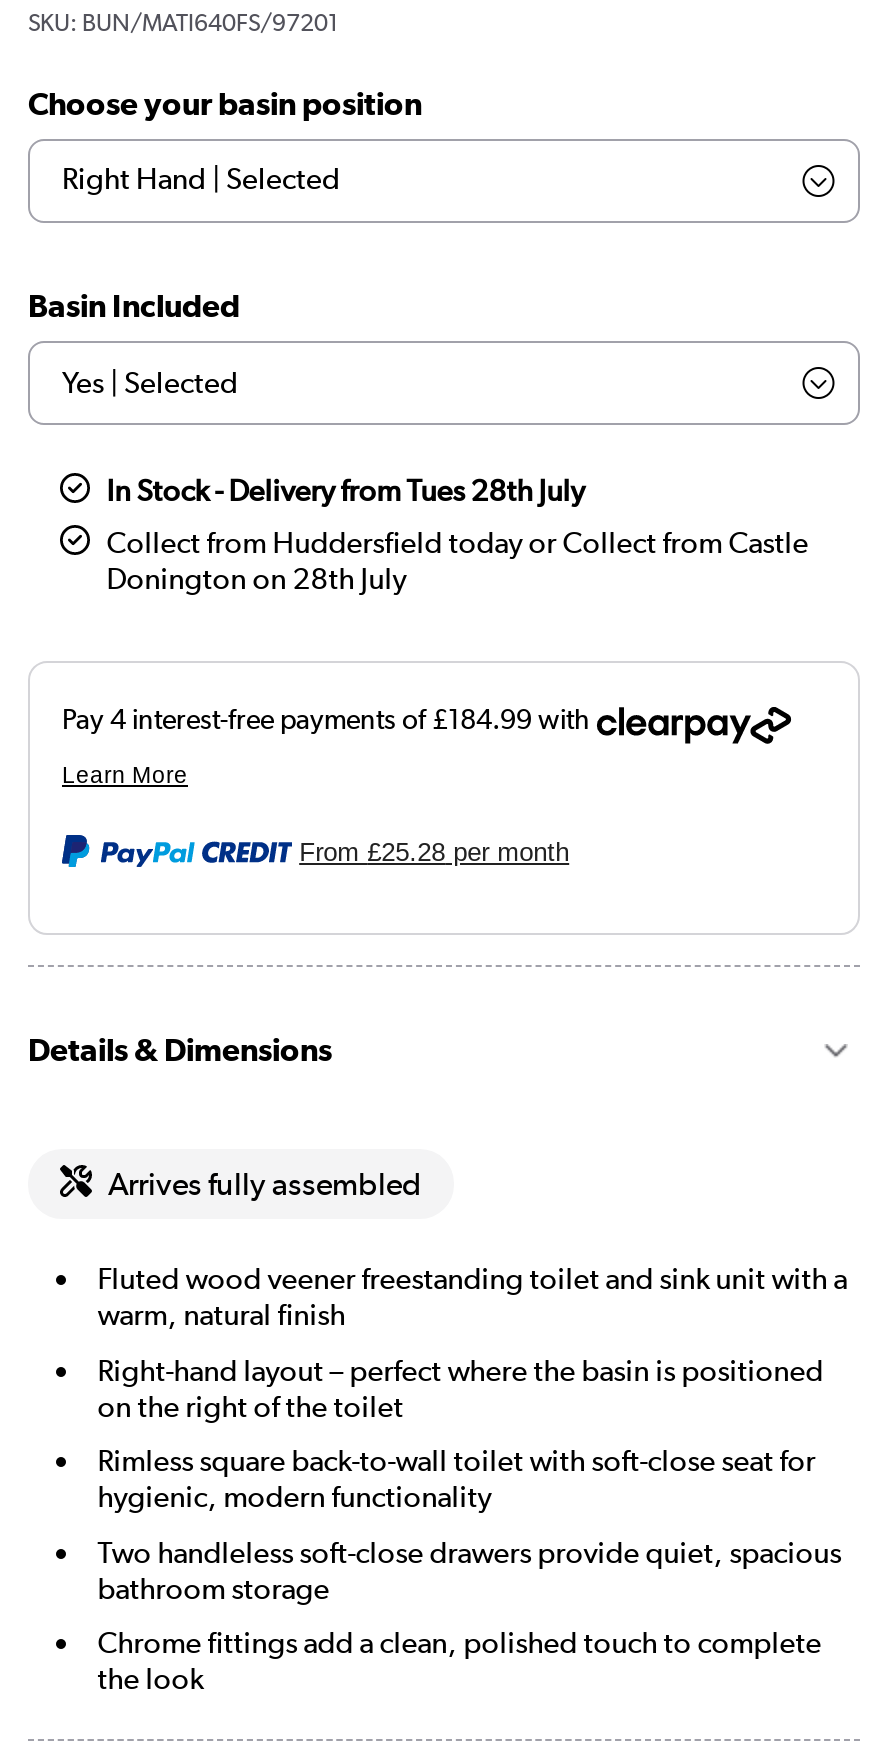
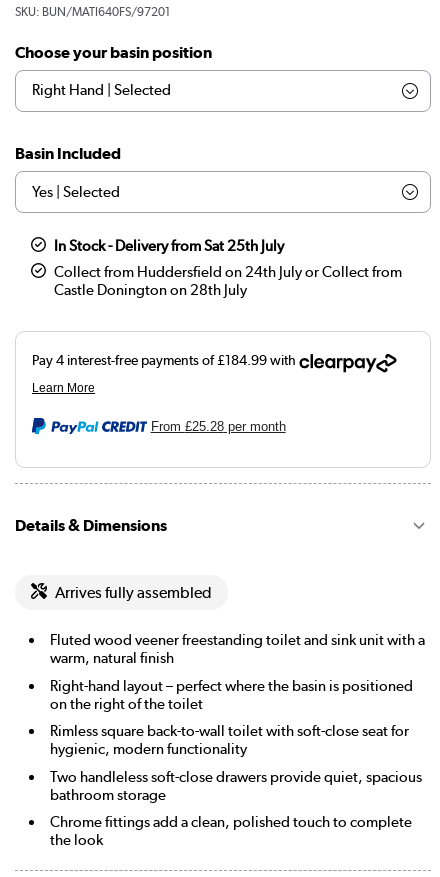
[106,473,808,597] In Stock - Delivery from Tues 28th July | Collect from Huddersfield today or Collect from Castle | Donington on 28th July -> [54,237,402,299] In Stock - Delivery from Sat 25th July | Collect from Huddersfield on 24th July or Collect from | Castle Donington on 28th July

